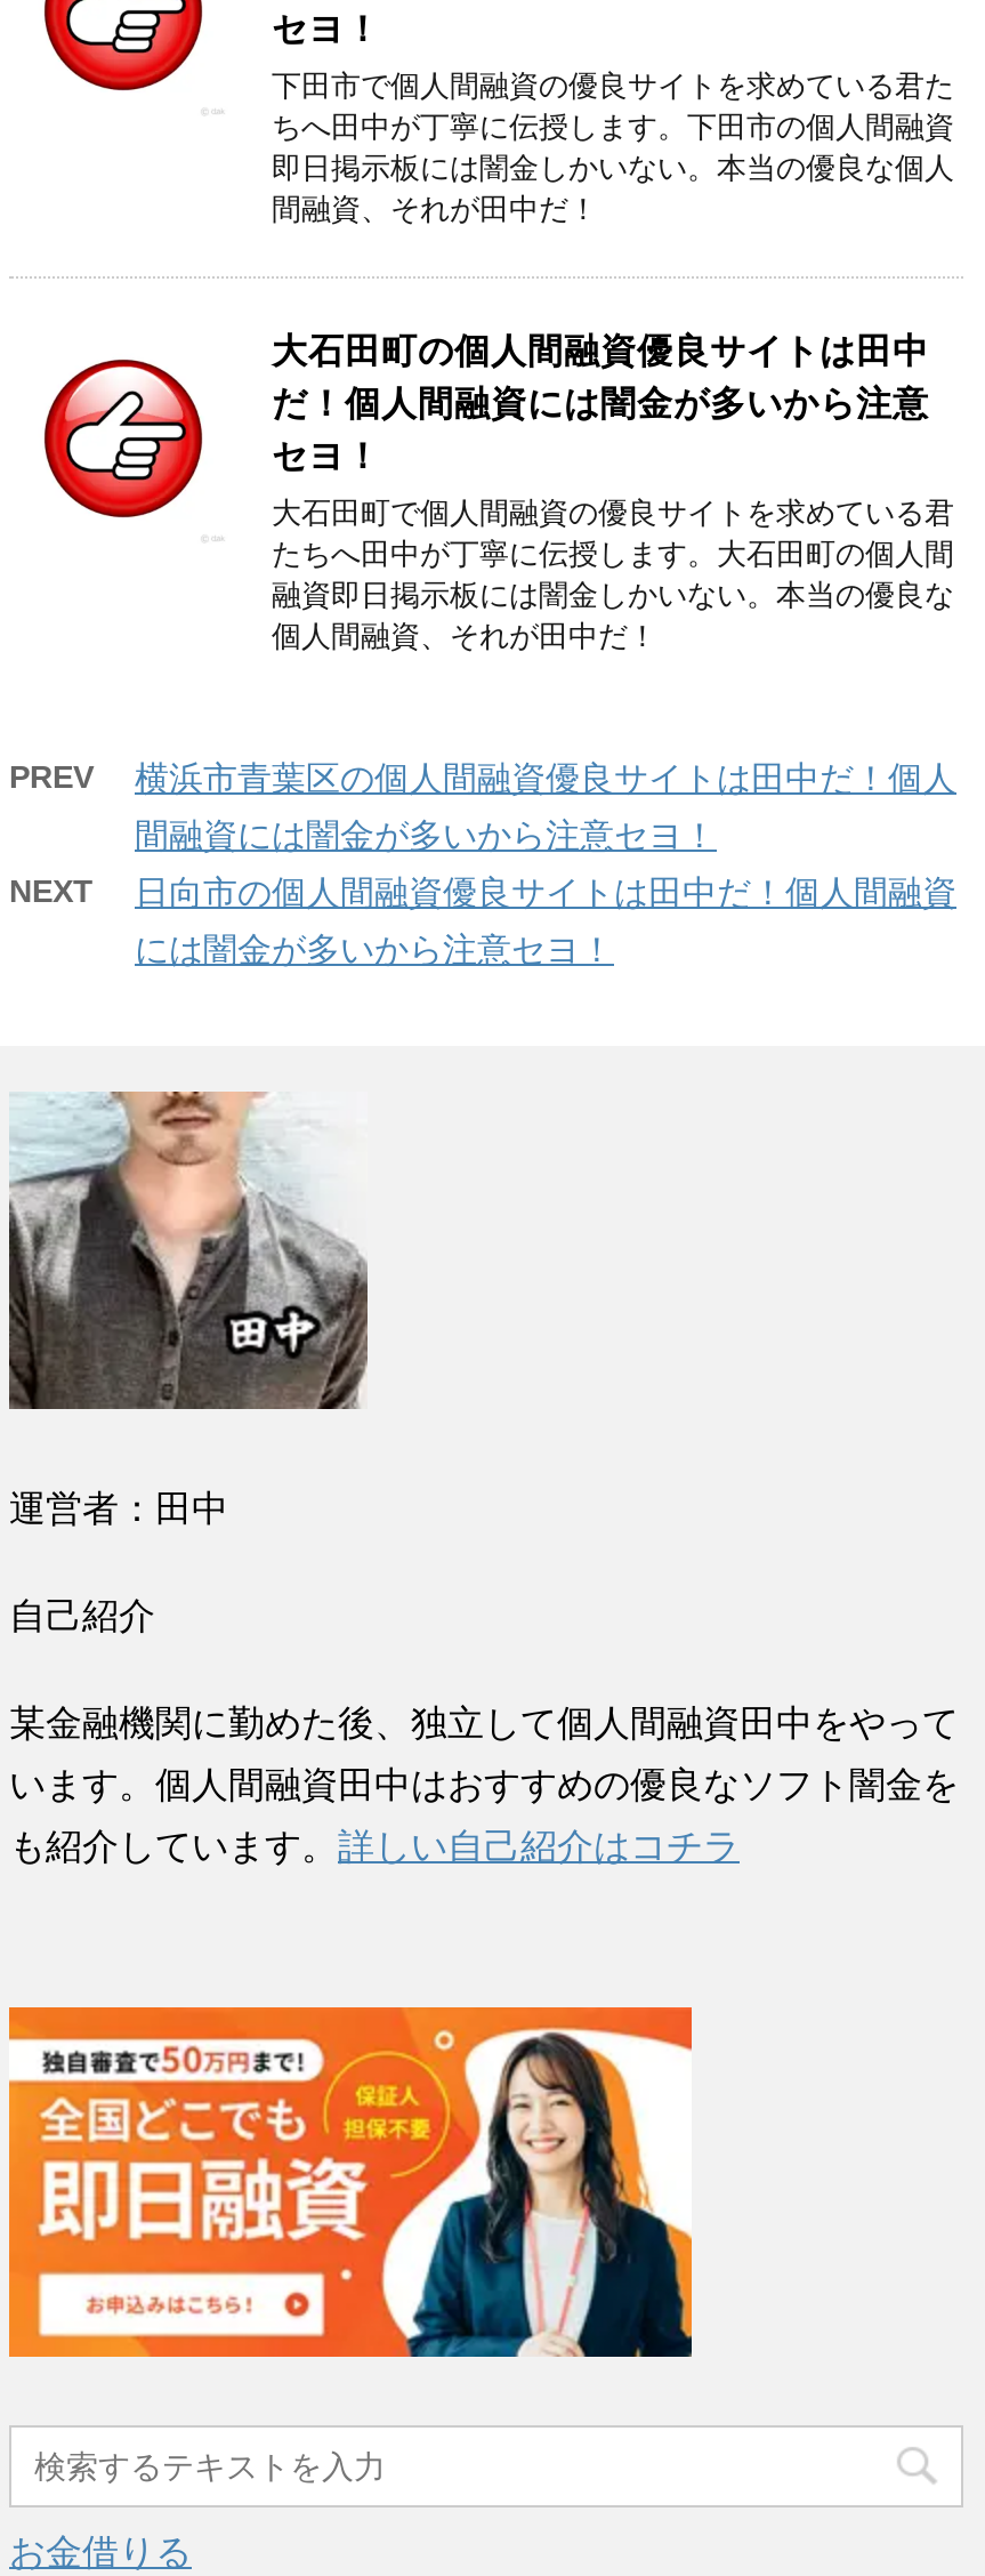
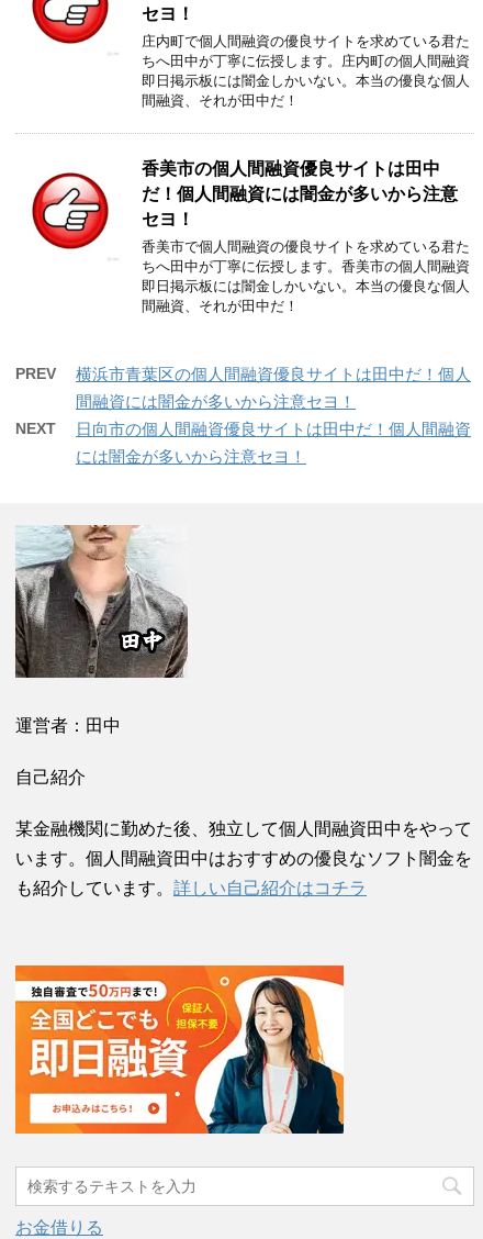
[272,69,954,103] 下田市で個人間融資の優良サイトを求めている君た -> [142,33,470,49] 庄内町で個人間融資の優良サイトを求めている君た
[272,110,954,144] ちへ田中が丁寧に伝授します。下田市の個人間融資 -> [142,53,470,69] ちへ田中が丁寧に伝授します。庄内町の個人間融資
[272,331,929,370] 大石田町の個人間融資優良サイトは田中 -> [142,159,440,178] 香美市の個人間融資優良サイトは田中
[272,496,954,653] 大石田町で個人間融資の優良サイトを求めている君 | たちへ田中が丁寧に伝授します。大石田町の個人間 | 融資即日掲示板には闇金しかいない。本当の優良な | 個人間融資、それが田中だ！ -> [142,238,470,314] 香美市で個人間融資の優良サイトを求めている君た | ちへ田中が丁寧に伝授します。香美市の個人間融資 | 即日掲示板には闇金しかいない。本当の優良な個人 | 間融資、それが田中だ！

